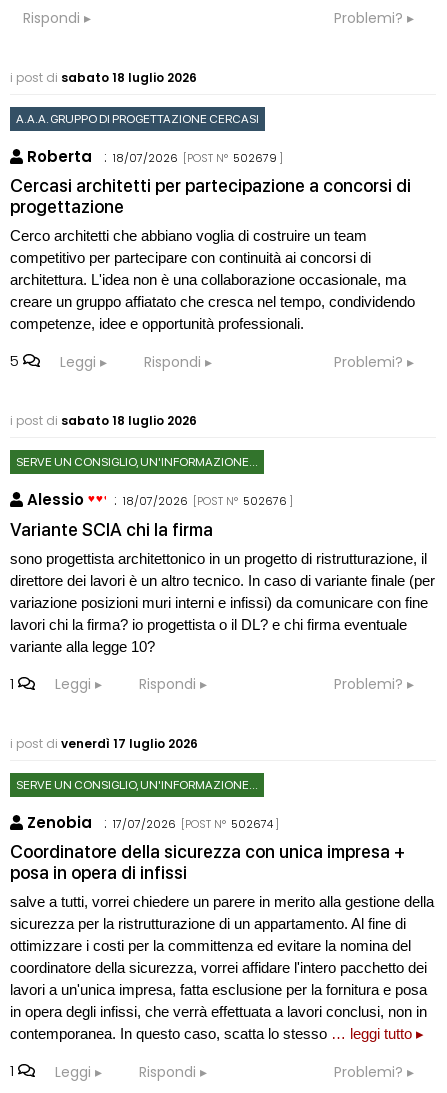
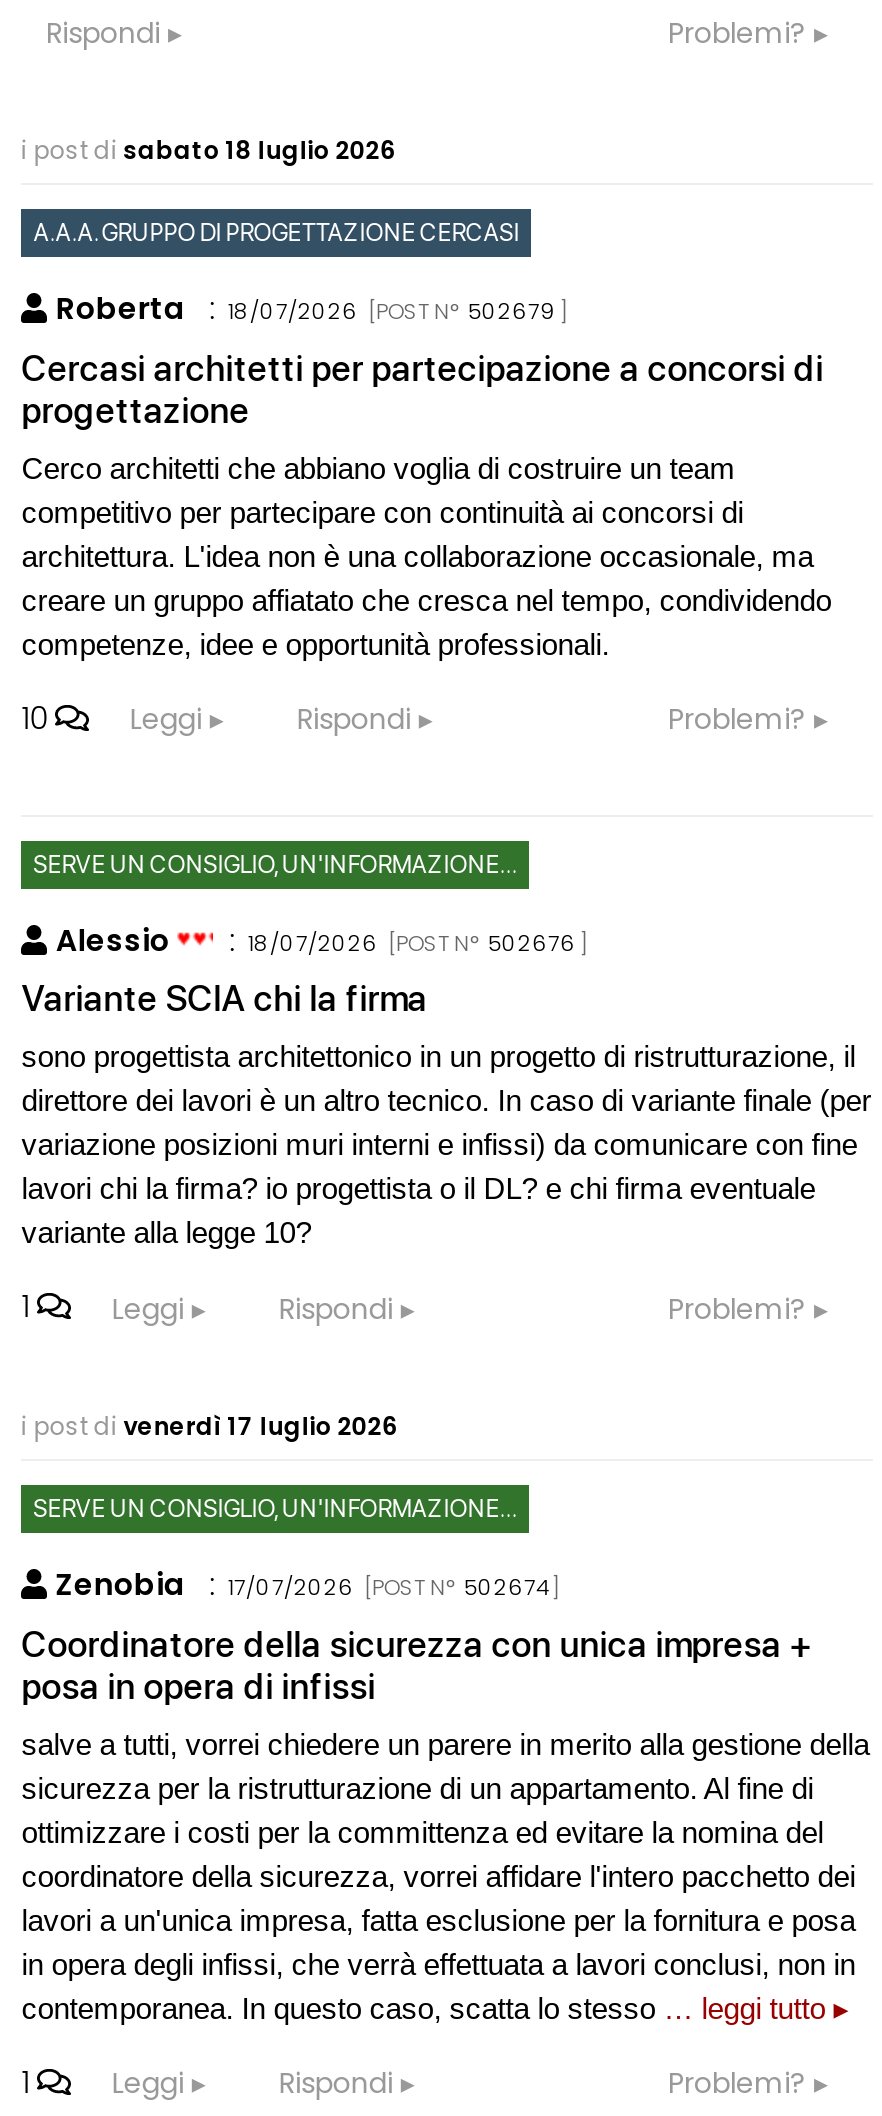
[10,350,96,372] 5 Leggi -> [21,696,202,739] 10 Leggi
[10,412,197,429] i post di sabato 18 luglio 2026 -> none

